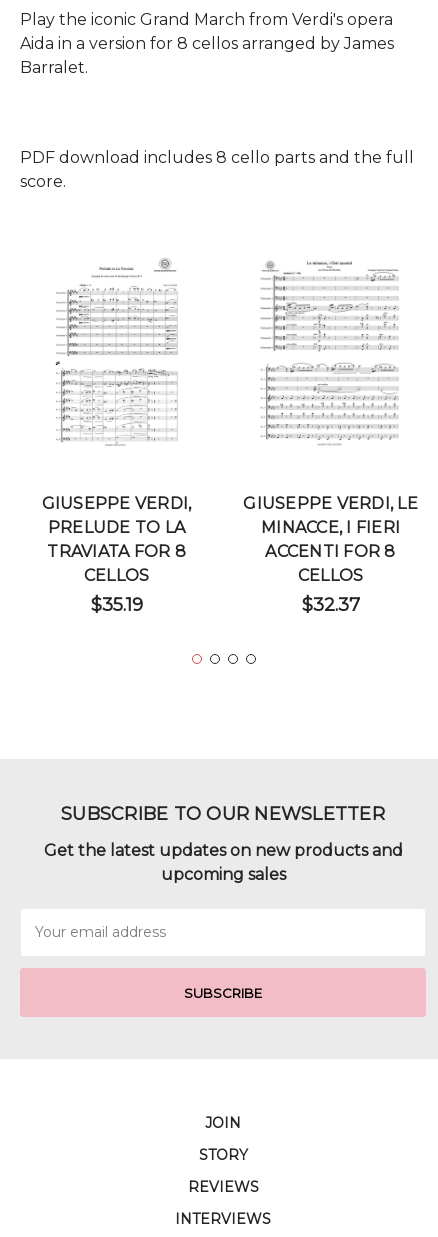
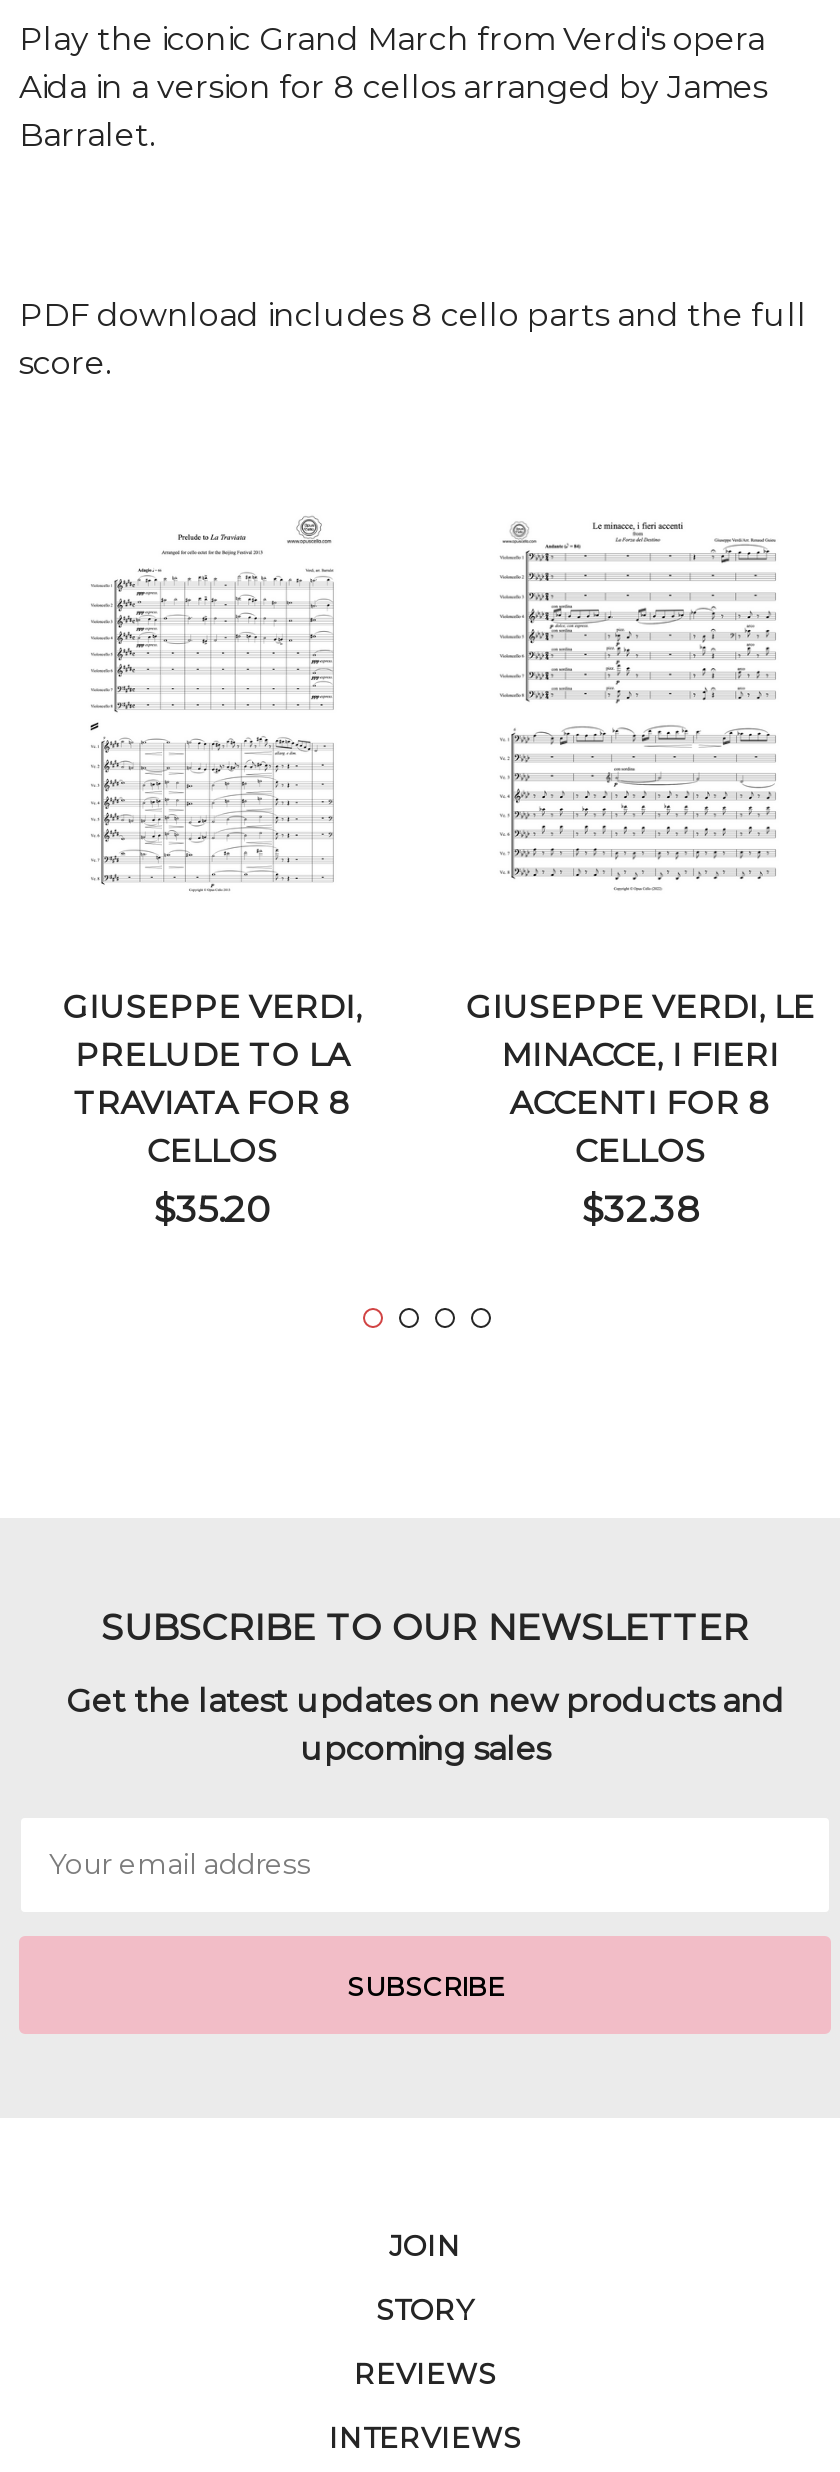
[90,594,142,616] $35.19 -> [154,1188,270,1232] $35.20
[301,594,359,616] $32.37 -> [582,1188,698,1232] $32.38

